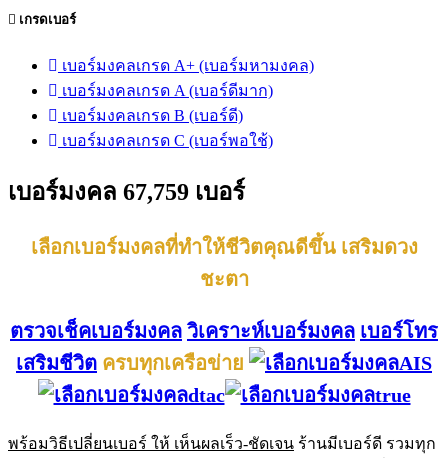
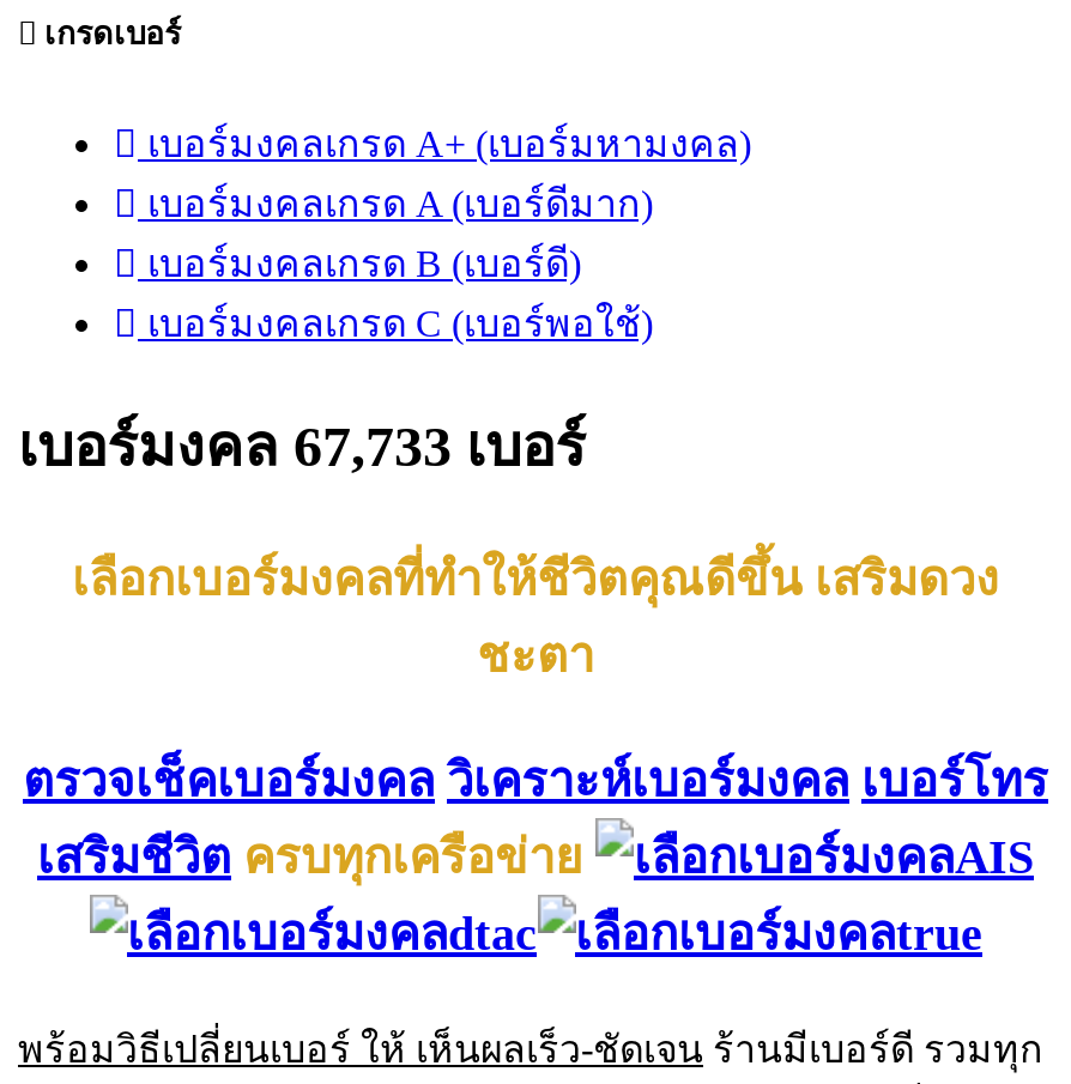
[8,179,245,205] เบอร์มงคล 67,759 เบอร์ -> [18,417,586,479] เบอร์มงคล 67,733 เบอร์

